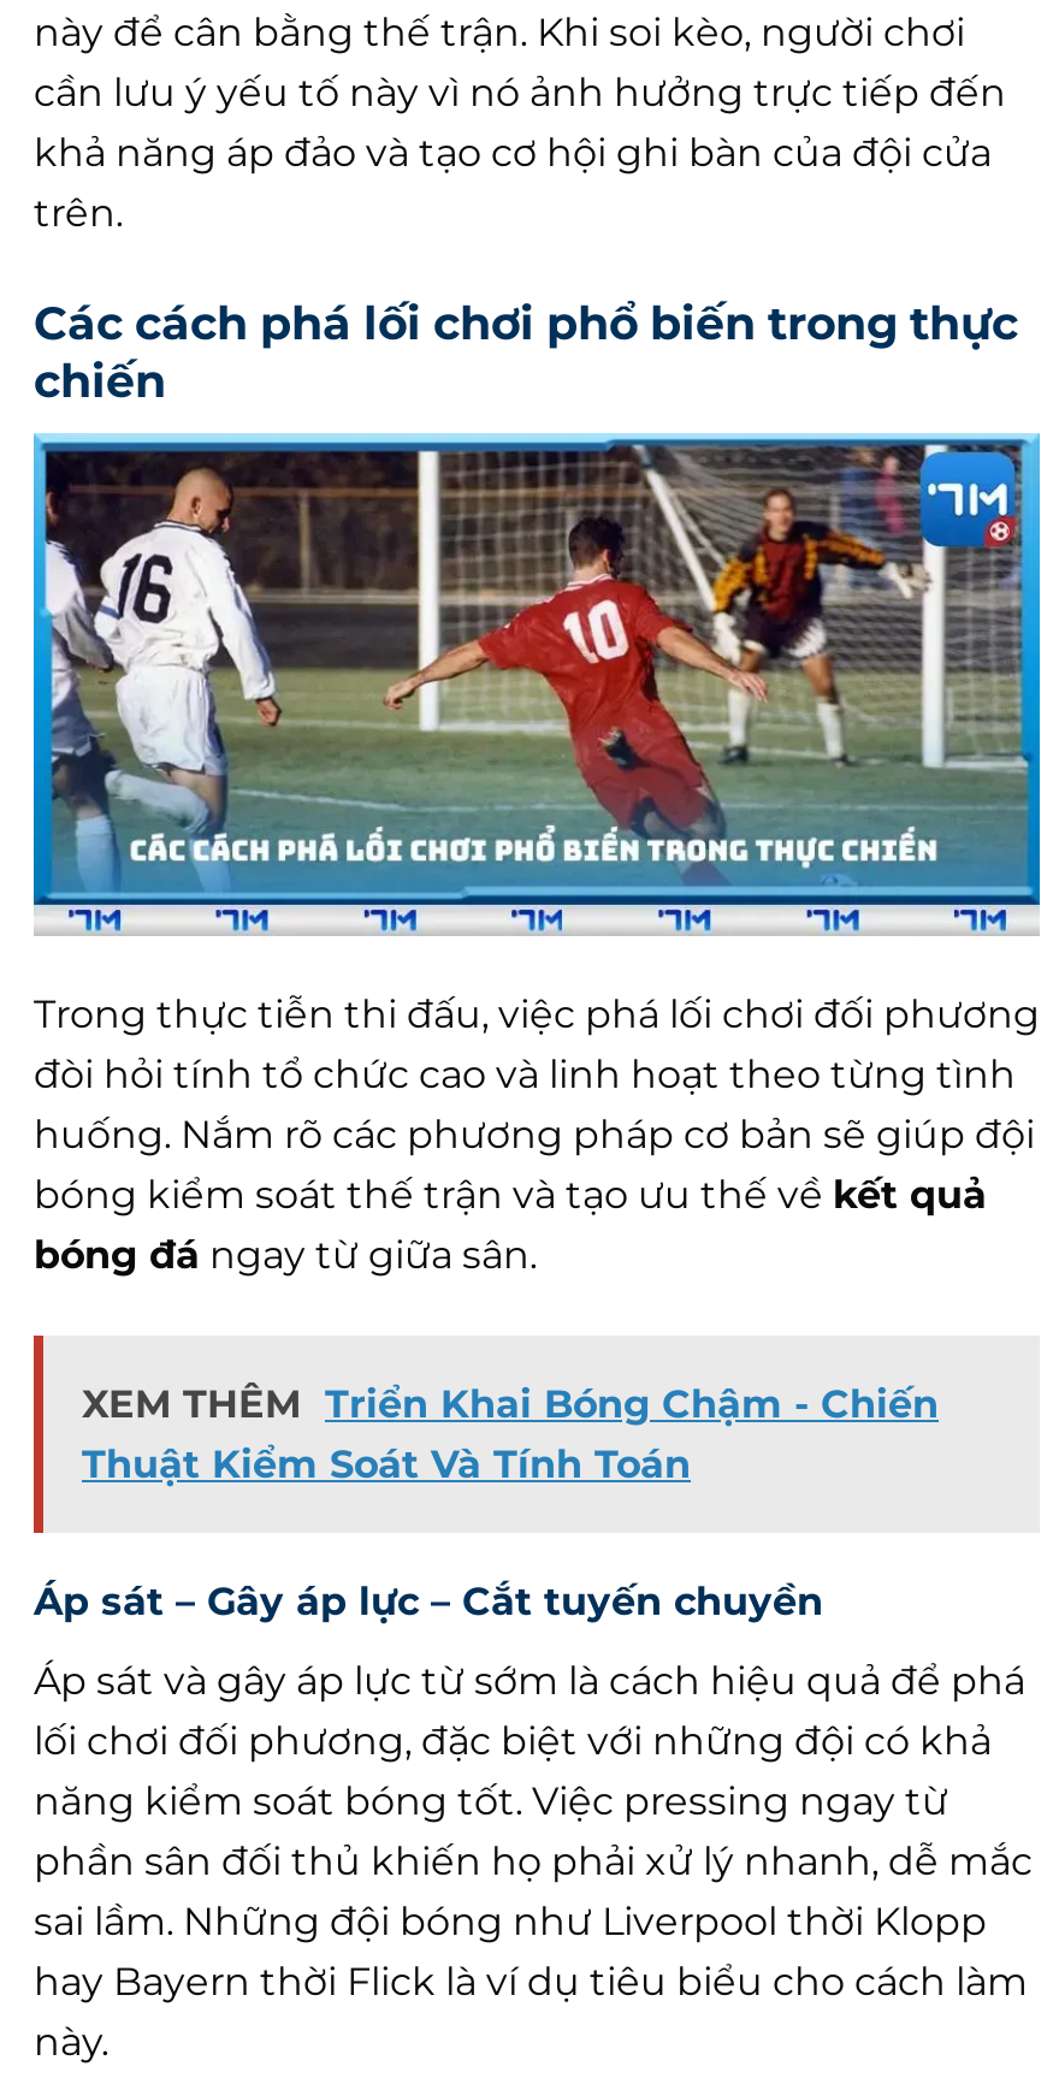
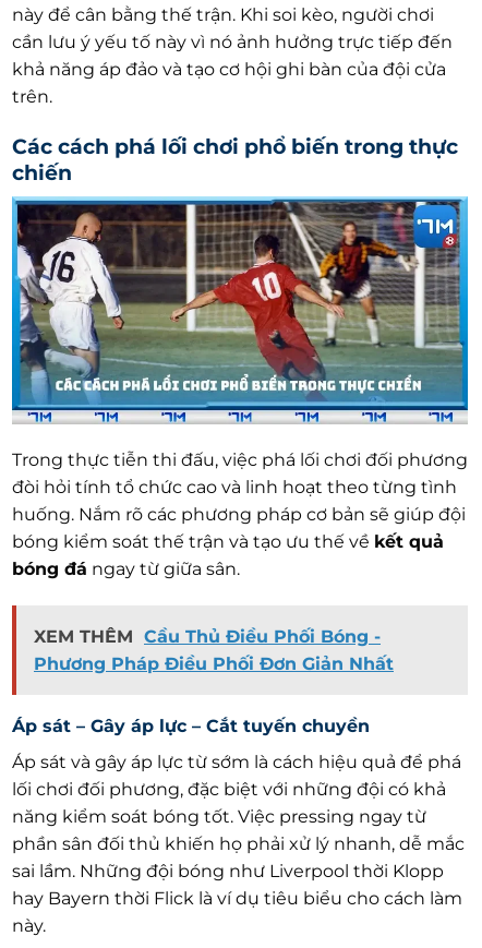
[82,1382,939,1488] XEM THÊM Triển Khai Bóng Chậm - Chiến | Thuật Kiểm Soát Và Tính Toán -> [34,626,394,674] XEM THÊM Cầu Thủ Điều Phối Bóng - | Phương Pháp Điều Phối Đơn Giản Nhất

